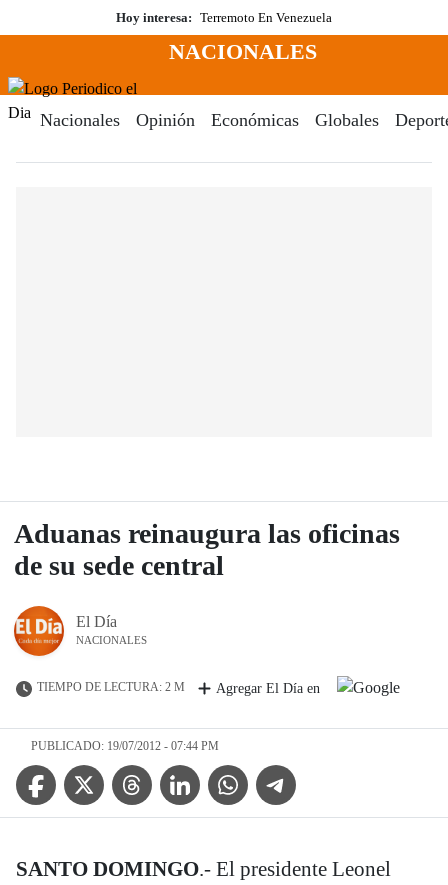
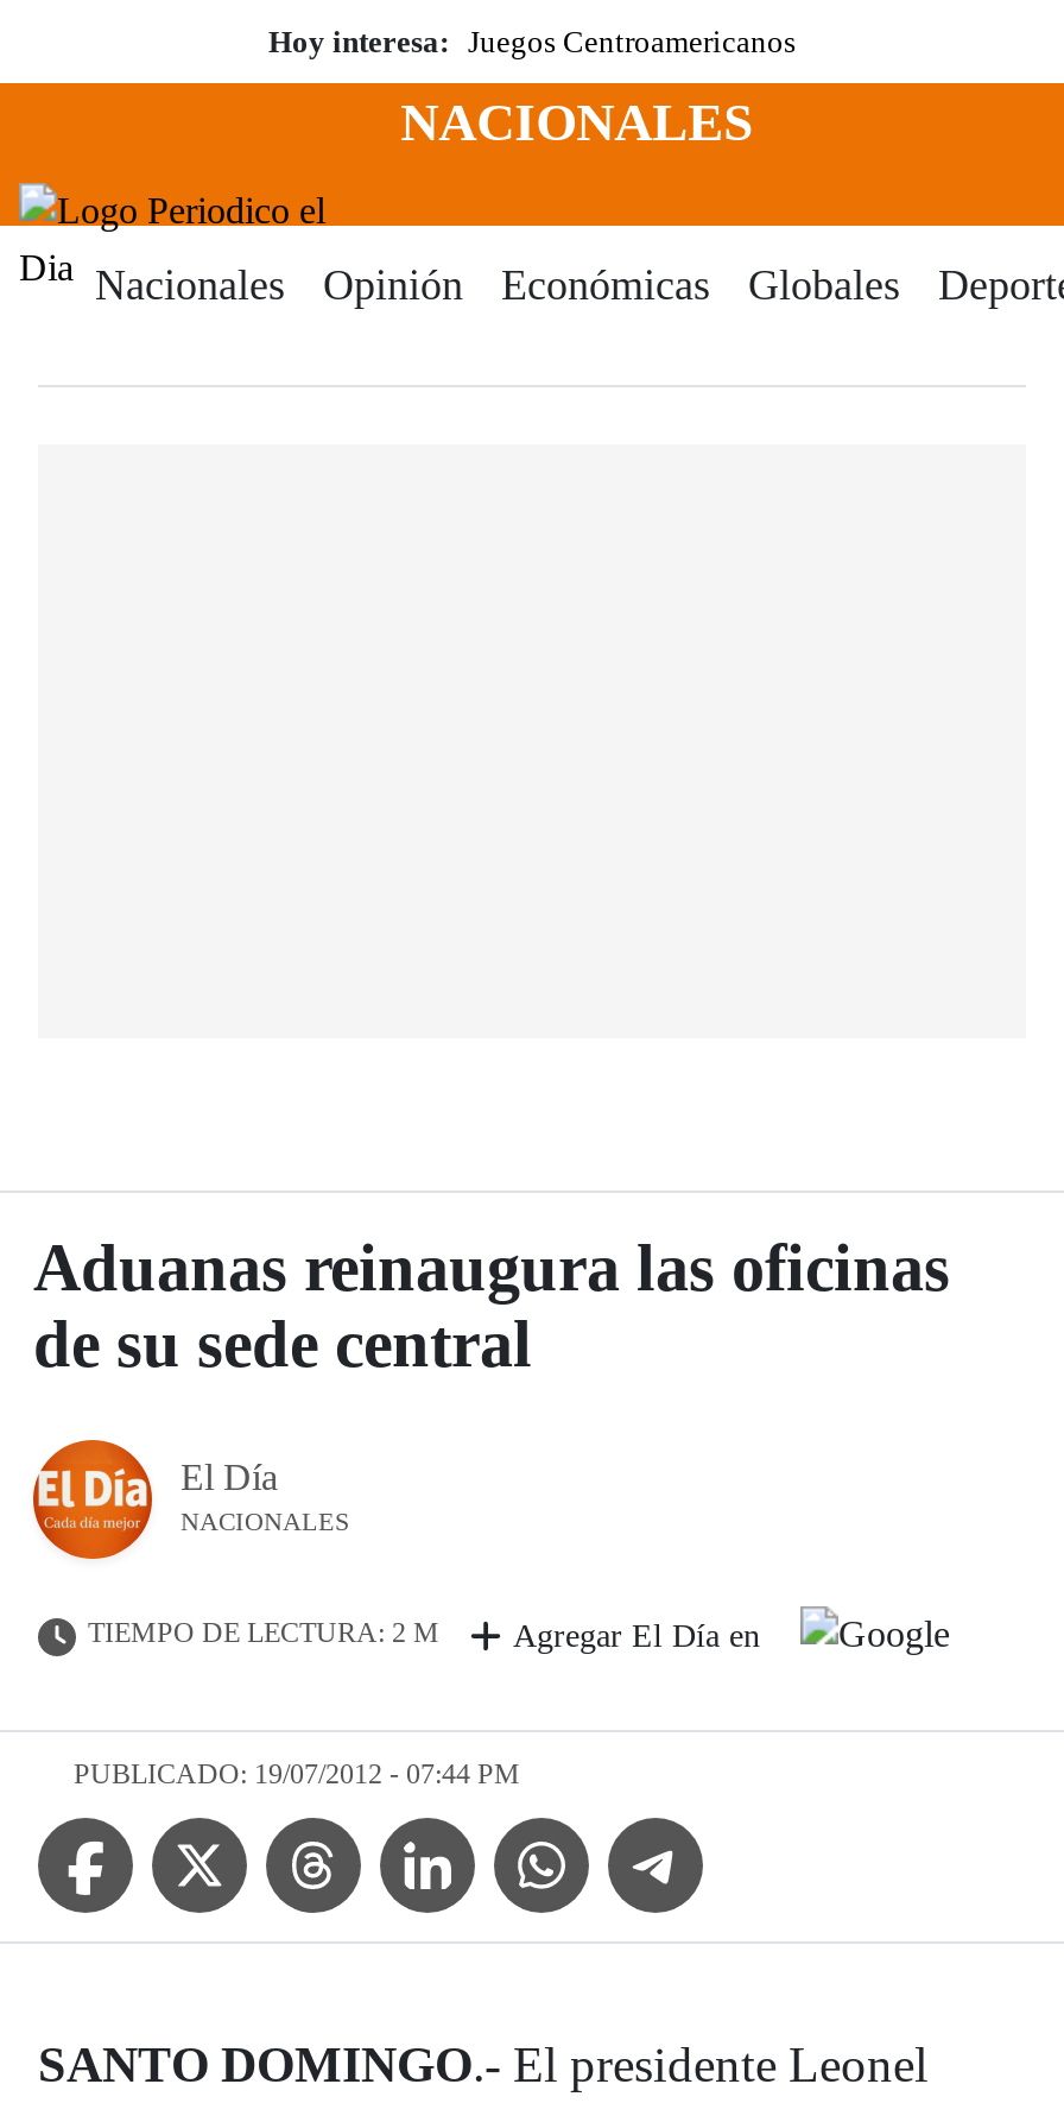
[116,10,332,25] Hoy interesa: Terremoto En Venezuela -> [268,24,796,59] Hoy interesa: Juegos Centroamericanos

